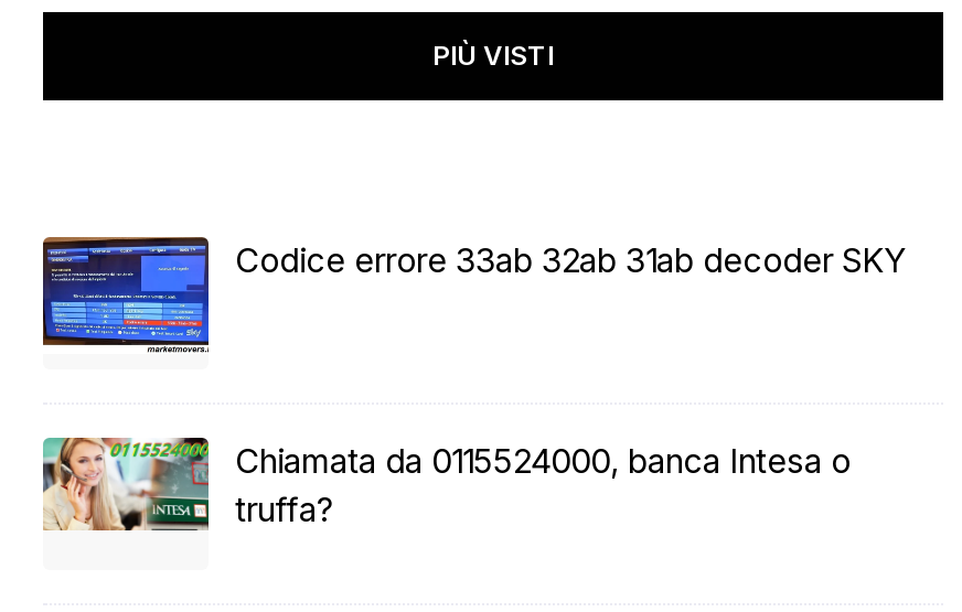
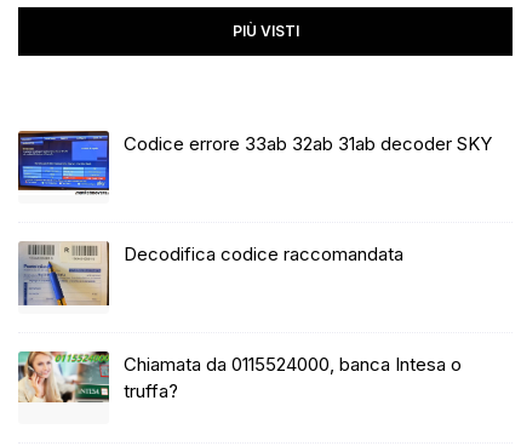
none -> [18,241,403,307] [image] | Decodifica codice raccomandata

